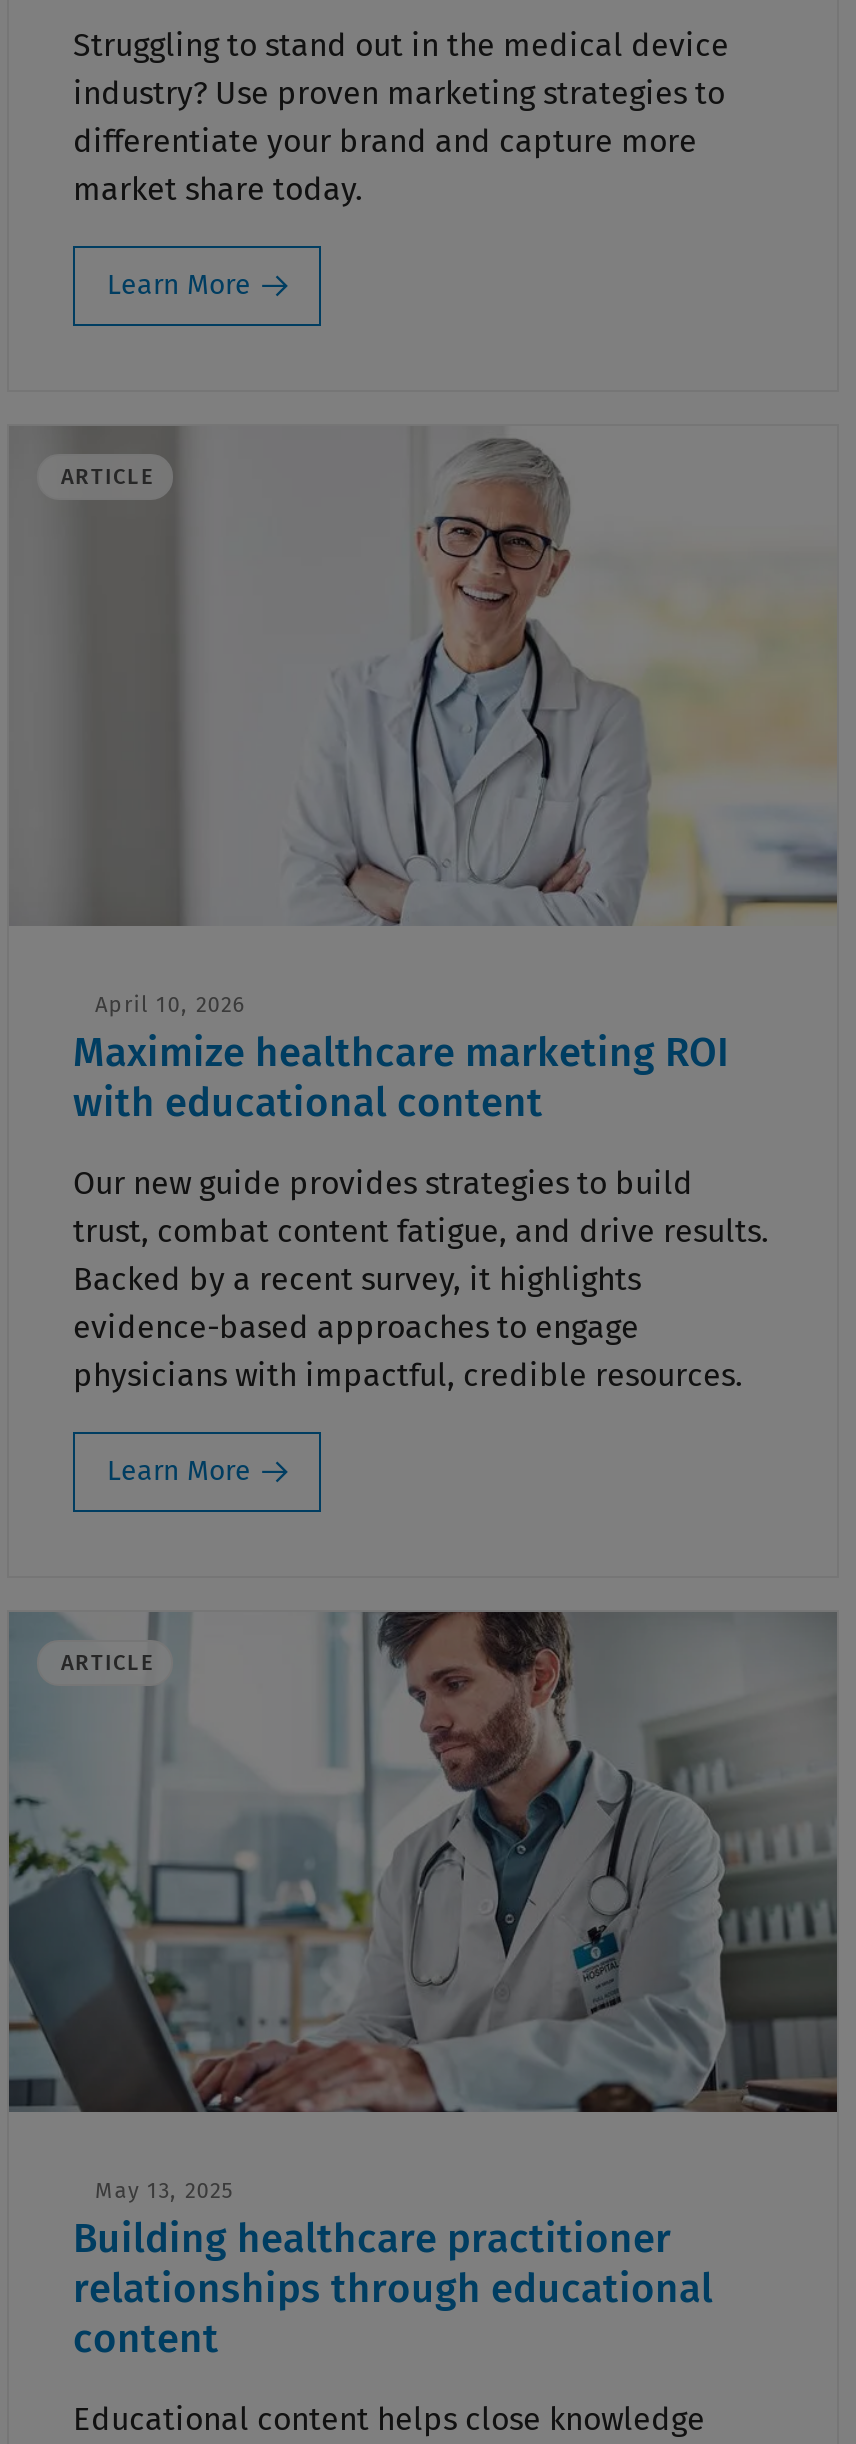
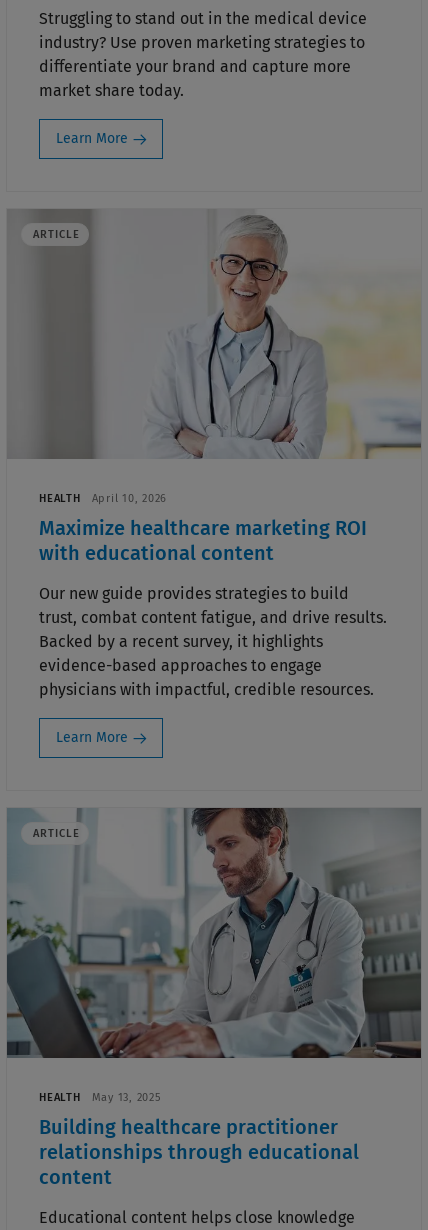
none -> [39,492,80,505] HEALTH
none -> [39,1091,80,1104] HEALTH

